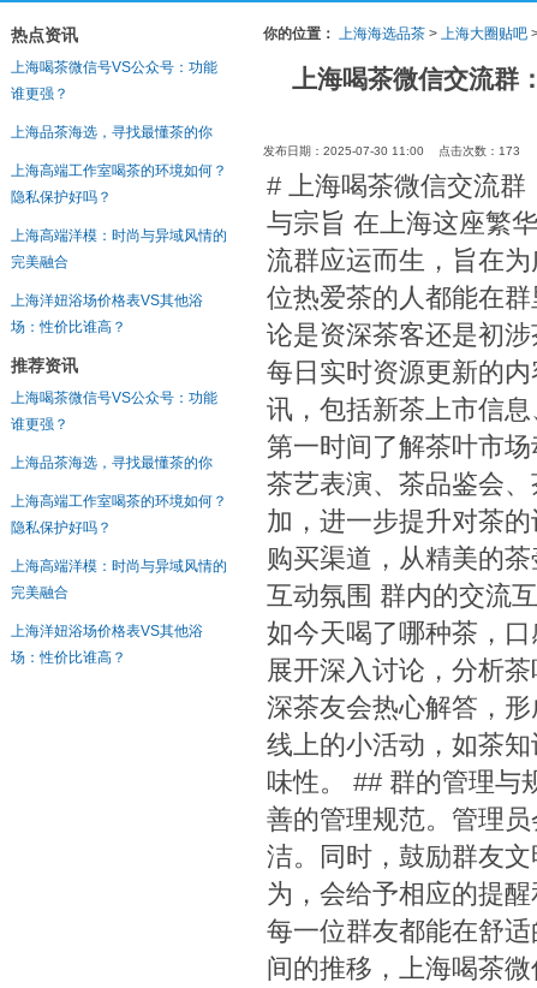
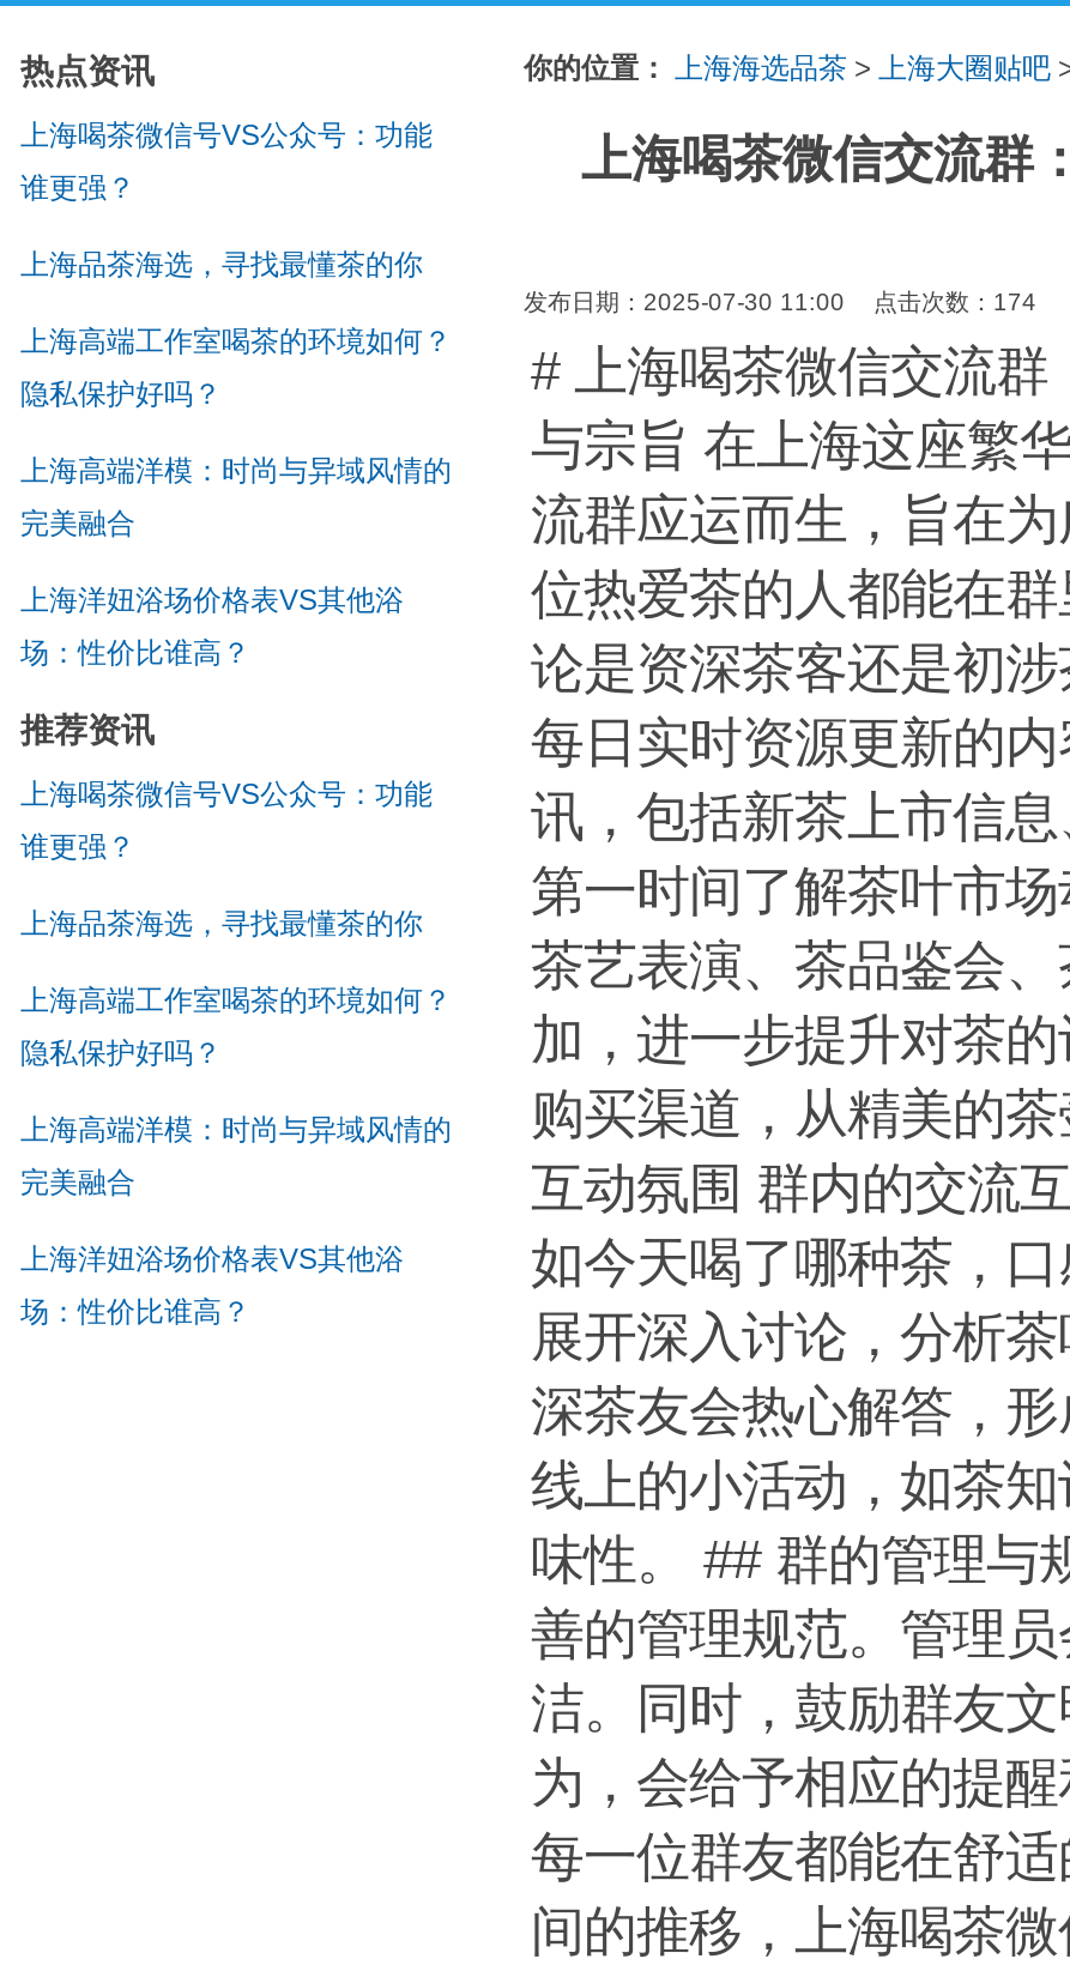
[263,144,520,157] 发布日期：2025-07-30 11:00 点击次数：173 -> [524,288,1036,315] 发布日期：2025-07-30 11:00 点击次数：174

